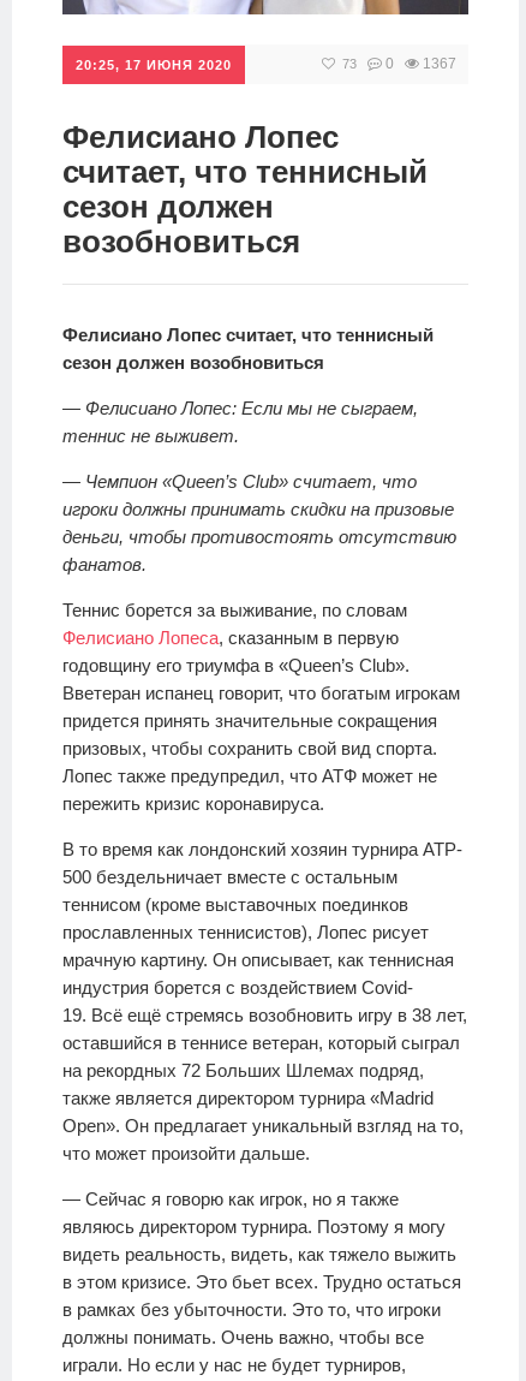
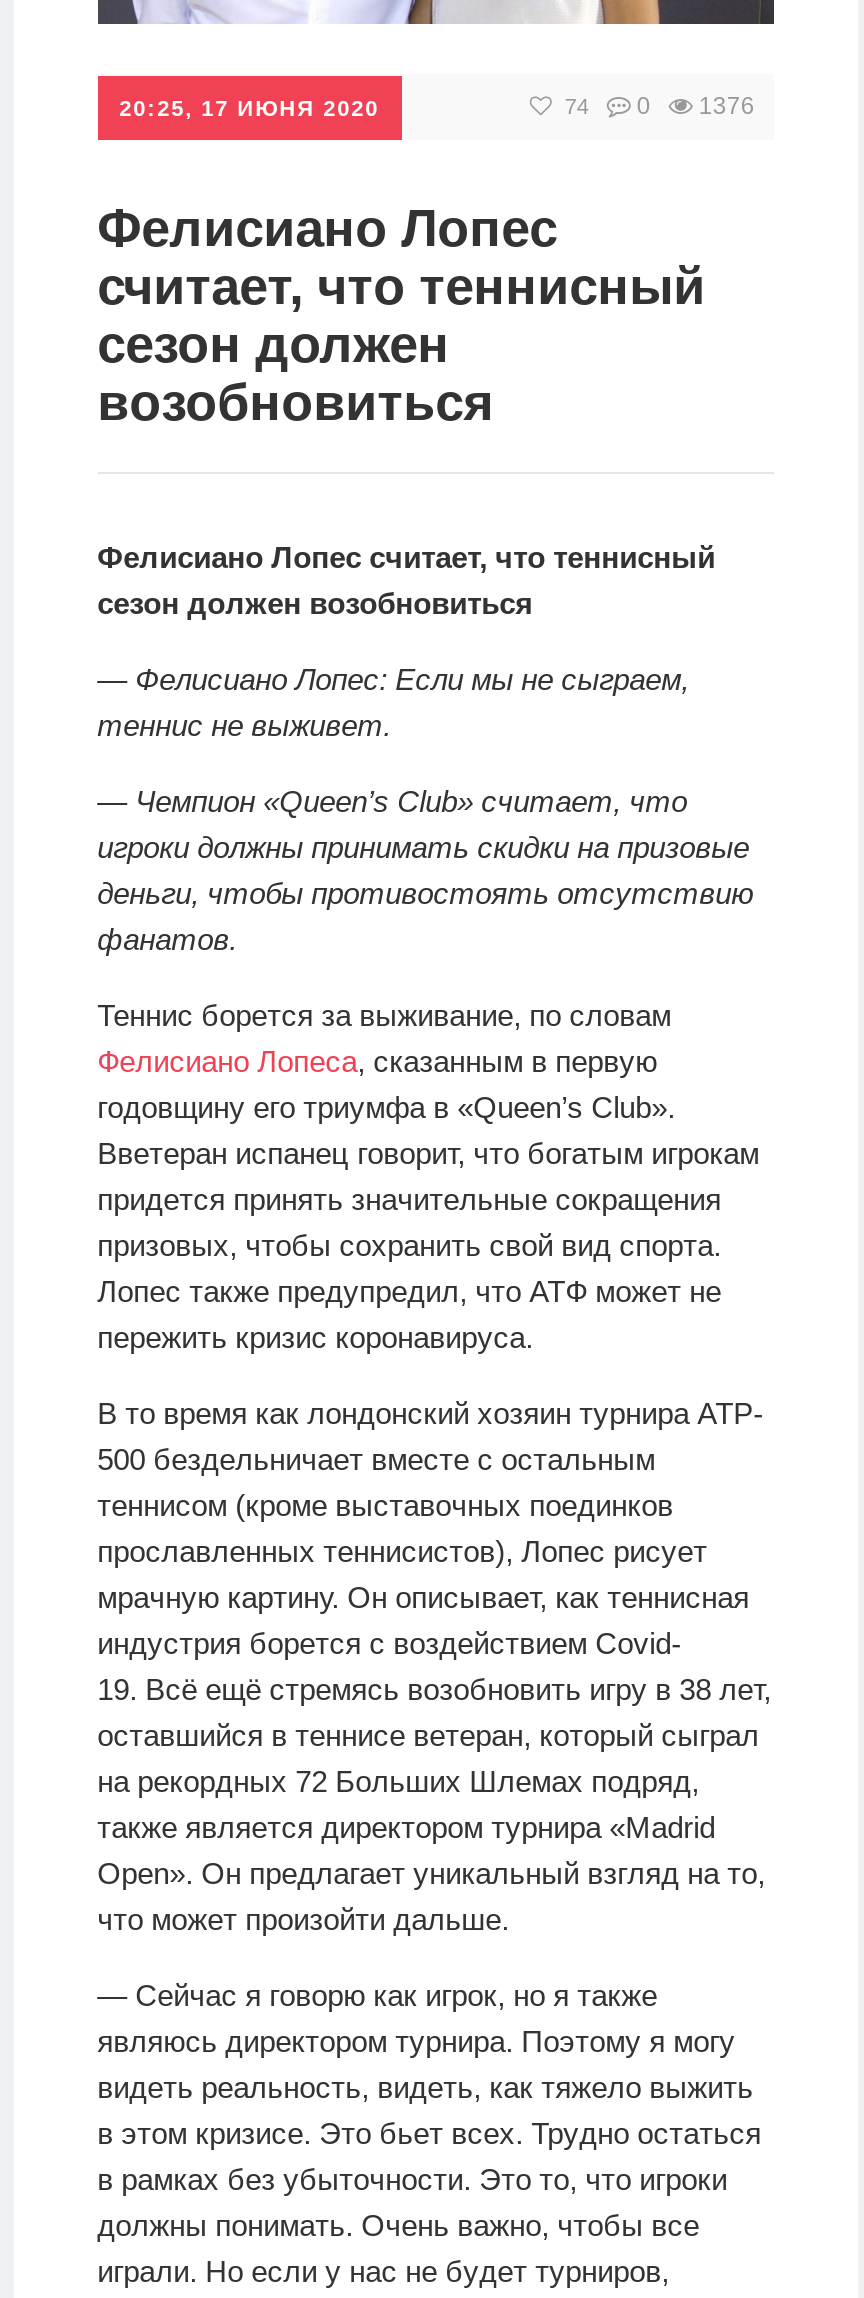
[343,56,357,71] 73 -> [565,94,589,118] 74
[419,55,457,72] 1367 -> [693,92,755,120] 1376

